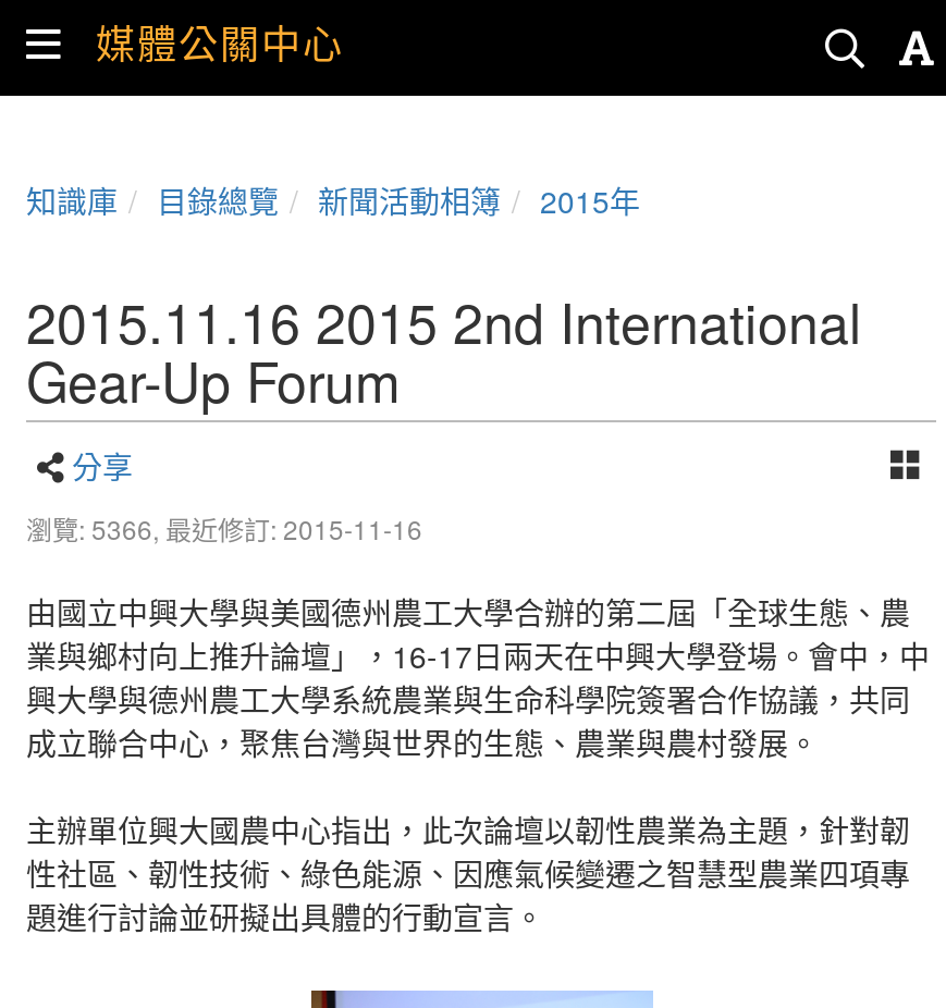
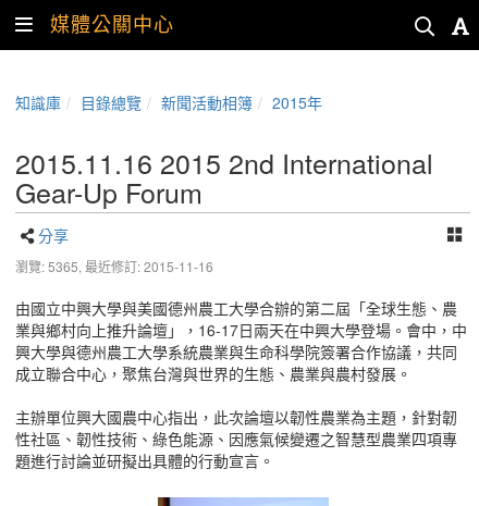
[26,509,422,546] 瀏覽: 5366,最近修訂: 2015-11-16 -> [15,257,213,275] 瀏覽: 5365,最近修訂: 2015-11-16

